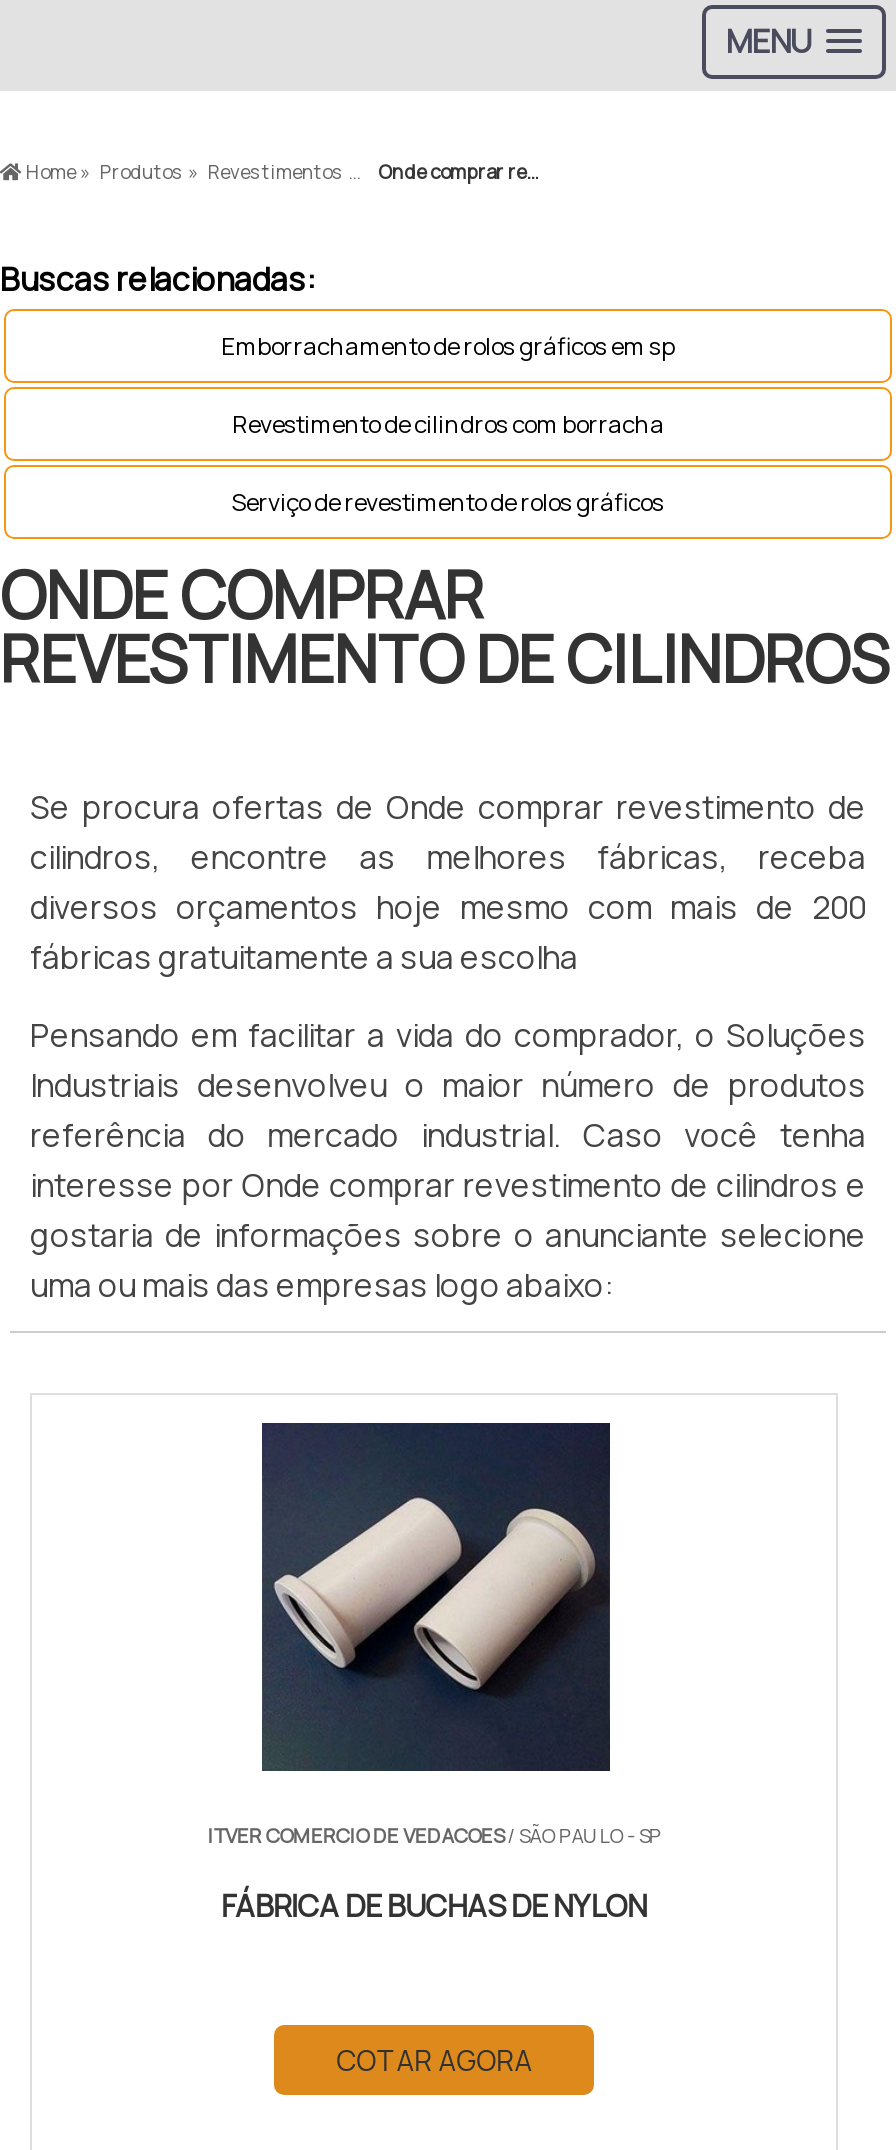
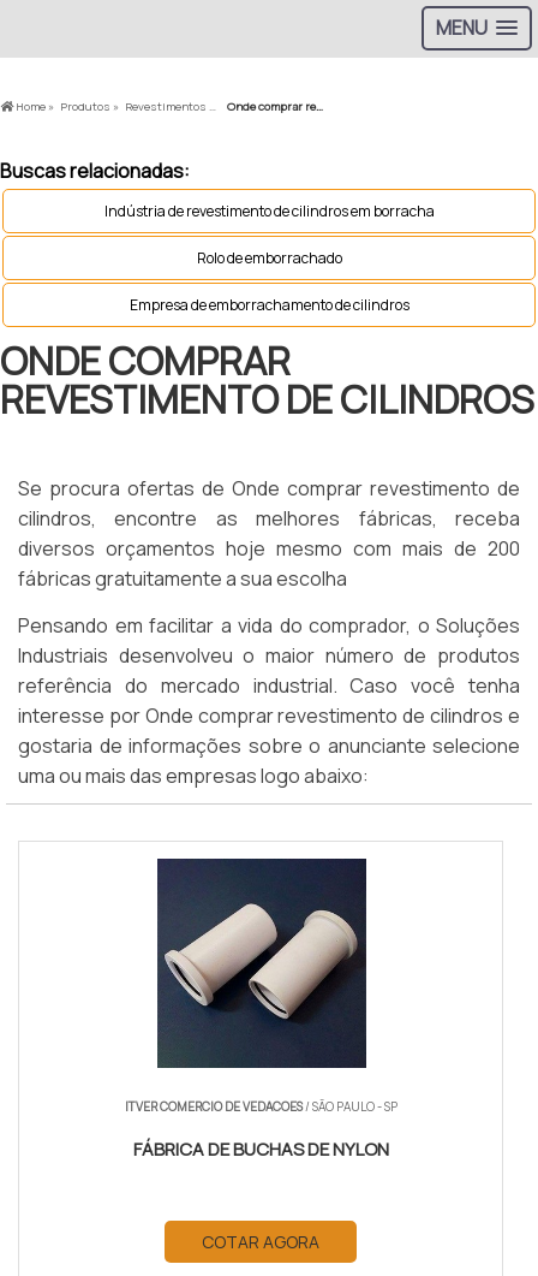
[221,329,675,363] Emborrachamento de rolos gráficos em sp -> [104,201,434,221] Indústria de revestimento de cilindros em borracha
[232,407,664,441] Revestimento de cilindros com borracha -> [196,248,342,268] Rolo de emborrachado
[232,485,664,519] Serviço de revestimento de rolos gráficos -> [129,295,409,315] Empresa de emborrachamento de cilindros

